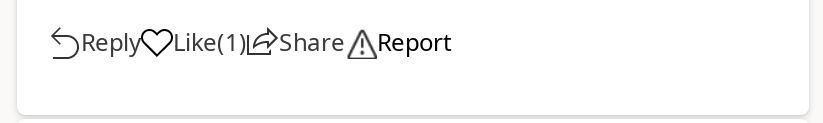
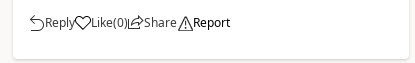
[217,25,247,59] (1) -> [113,14,128,31] (0)

